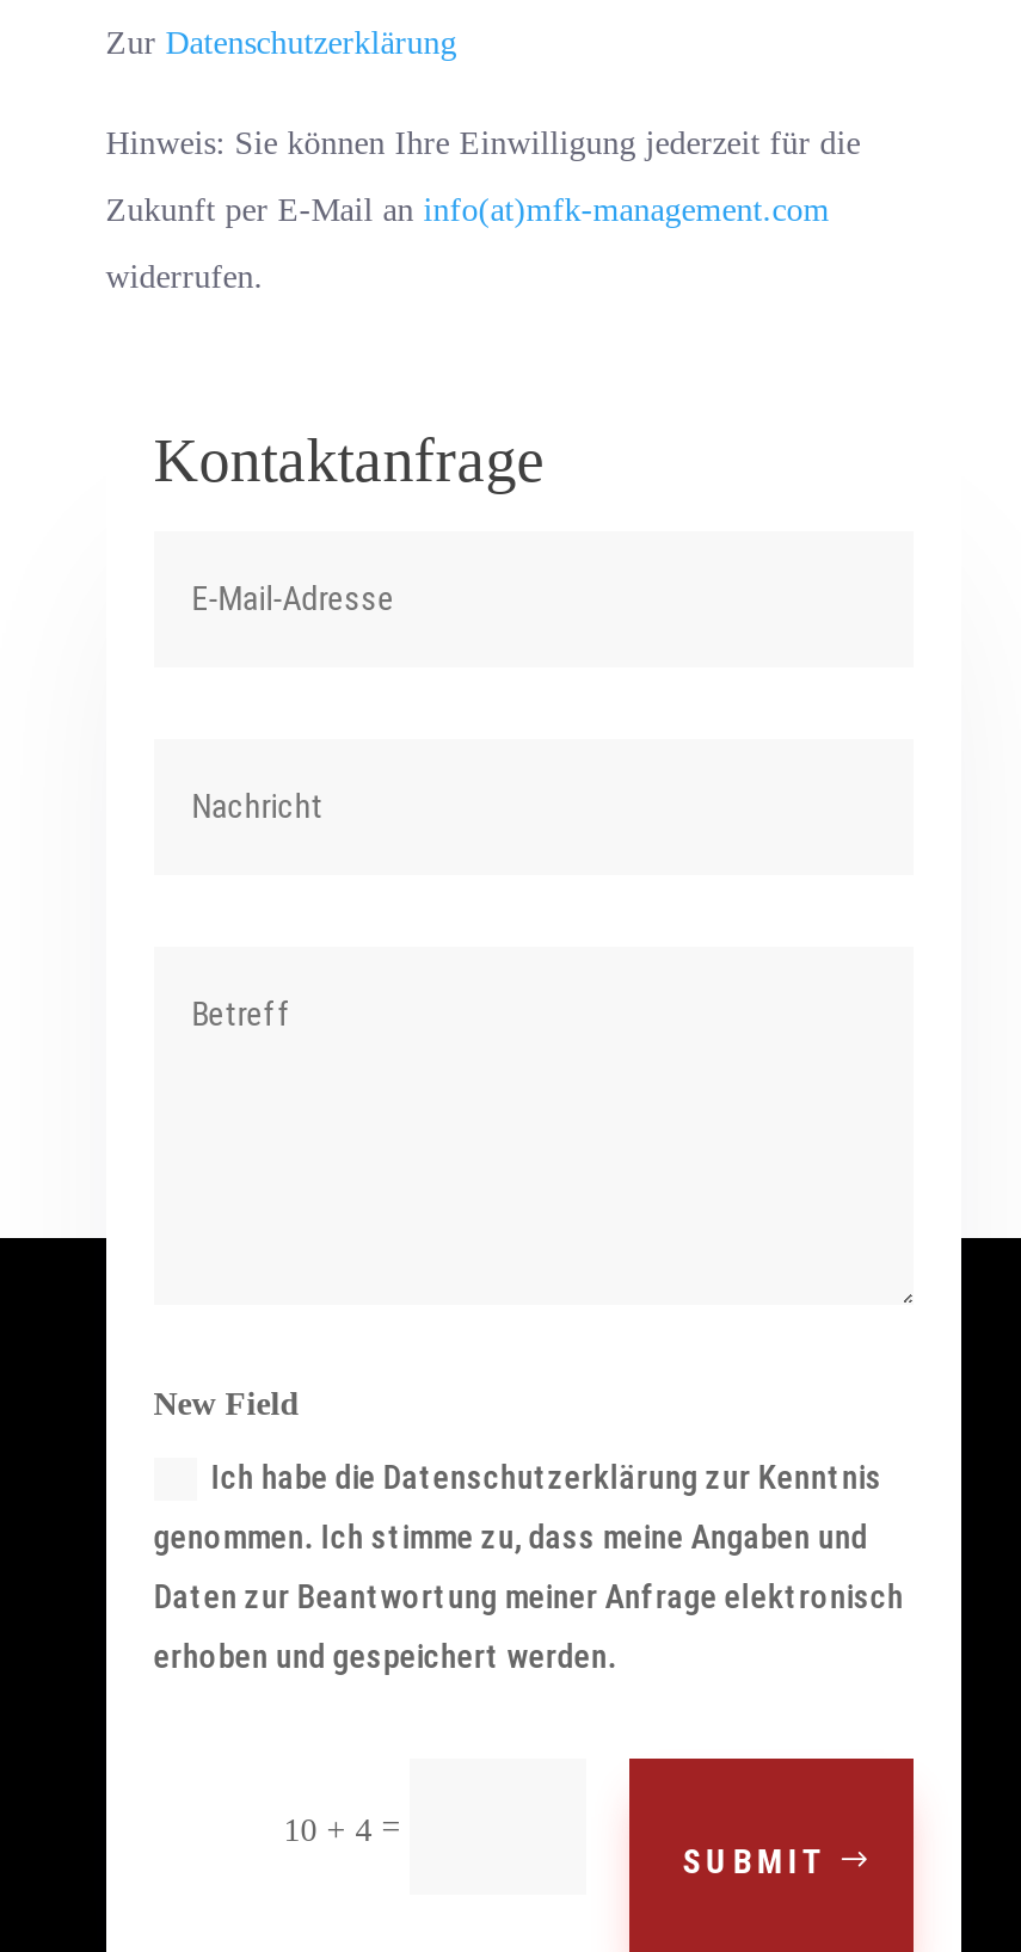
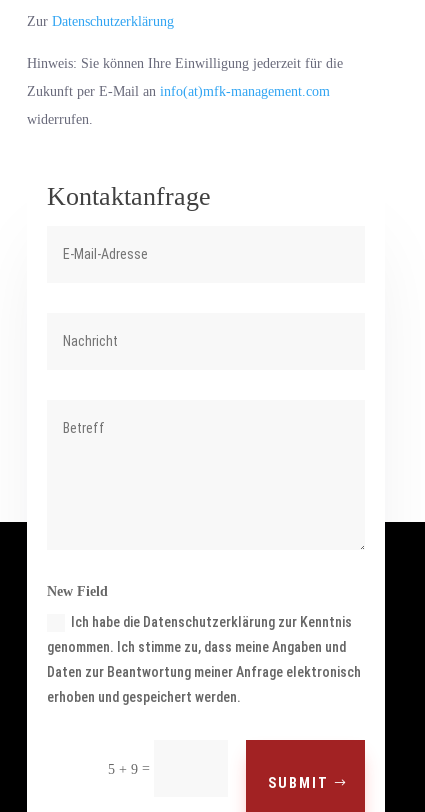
[283,1808,410,1847] 10 + 4 = -> [108,761,154,777] 5 + 9 =

